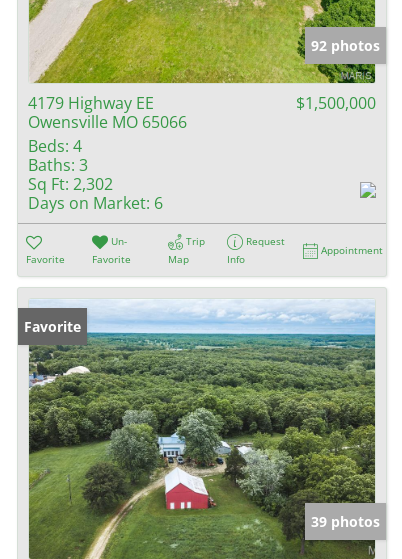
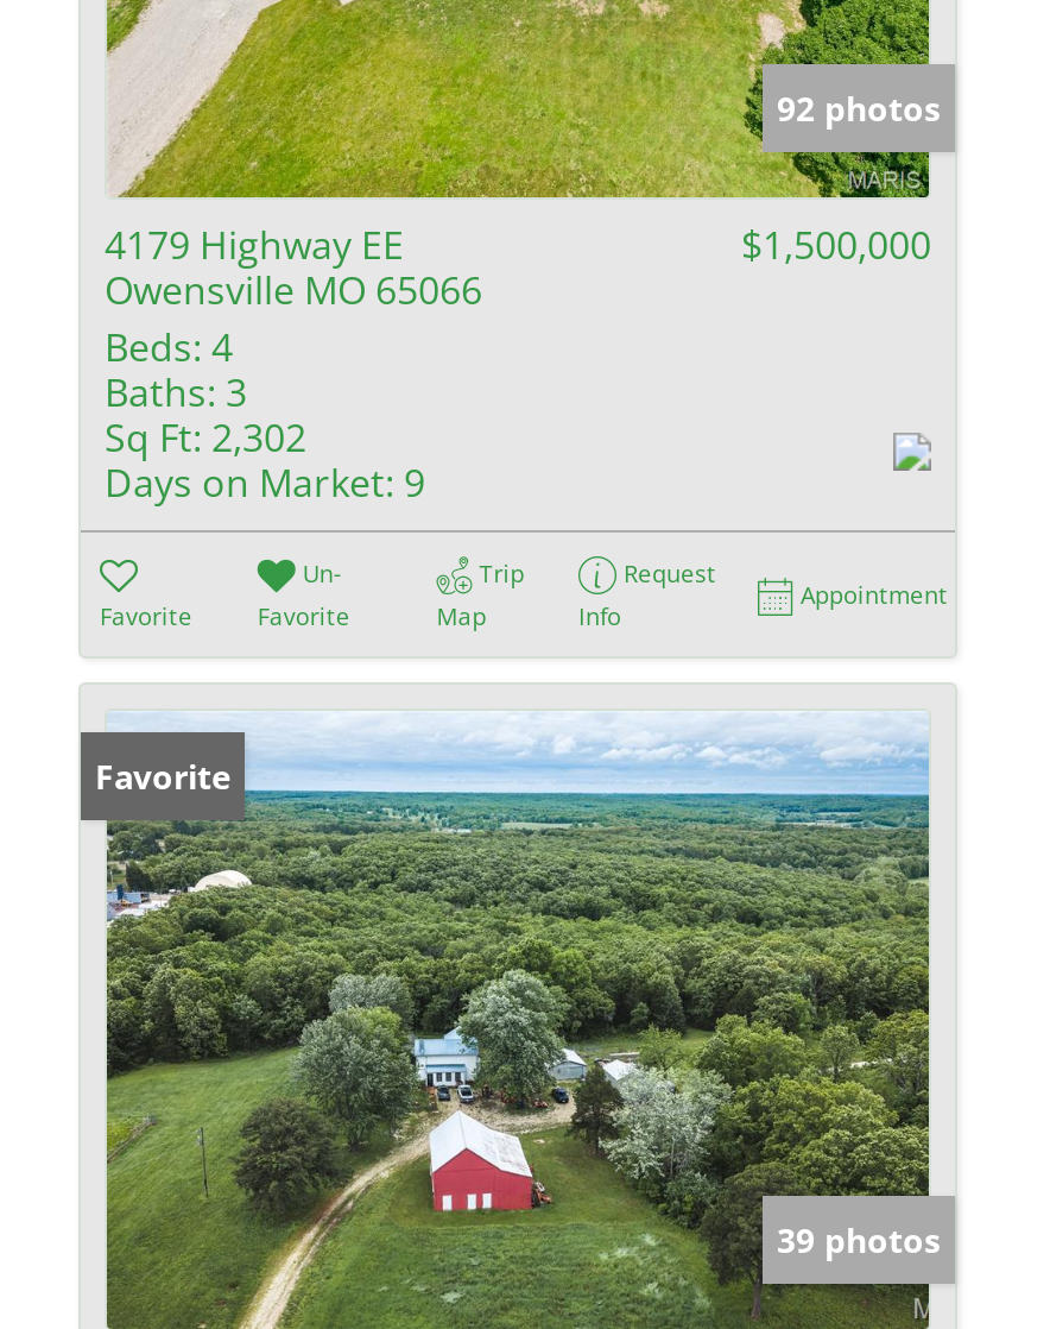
[28,192,163,214] Days on Market: 6 -> [105,456,425,509] Days on Market: 9

